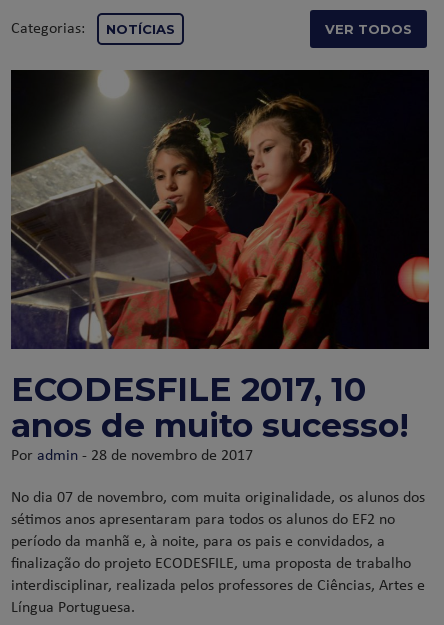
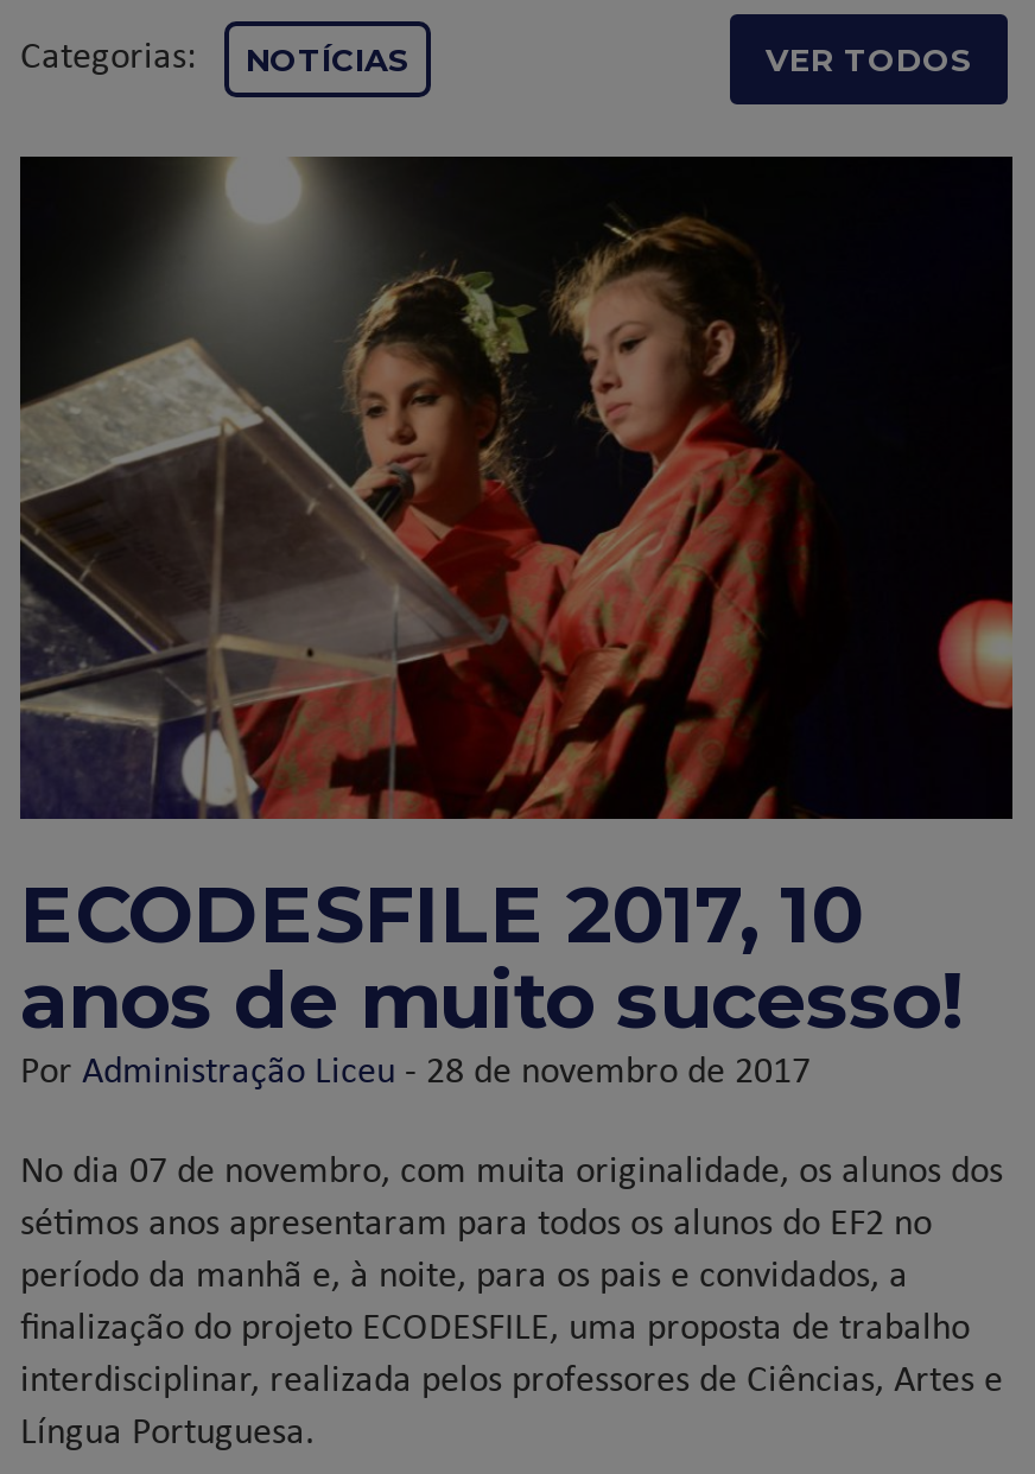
[11,443,253,465] Por admin - 28 de novembro de 2017 -> [20,1041,811,1094] Por Administração Liceu - 28 de novembro de 2017

